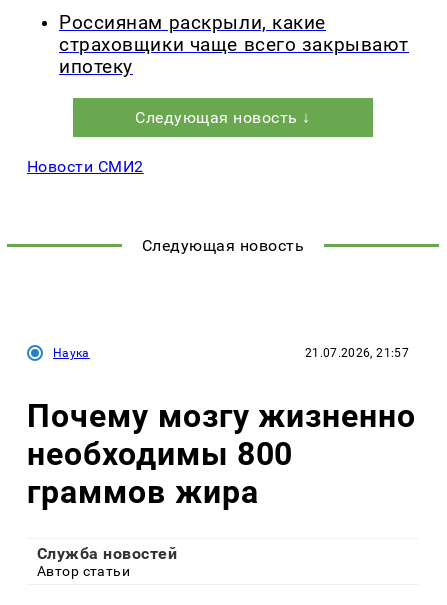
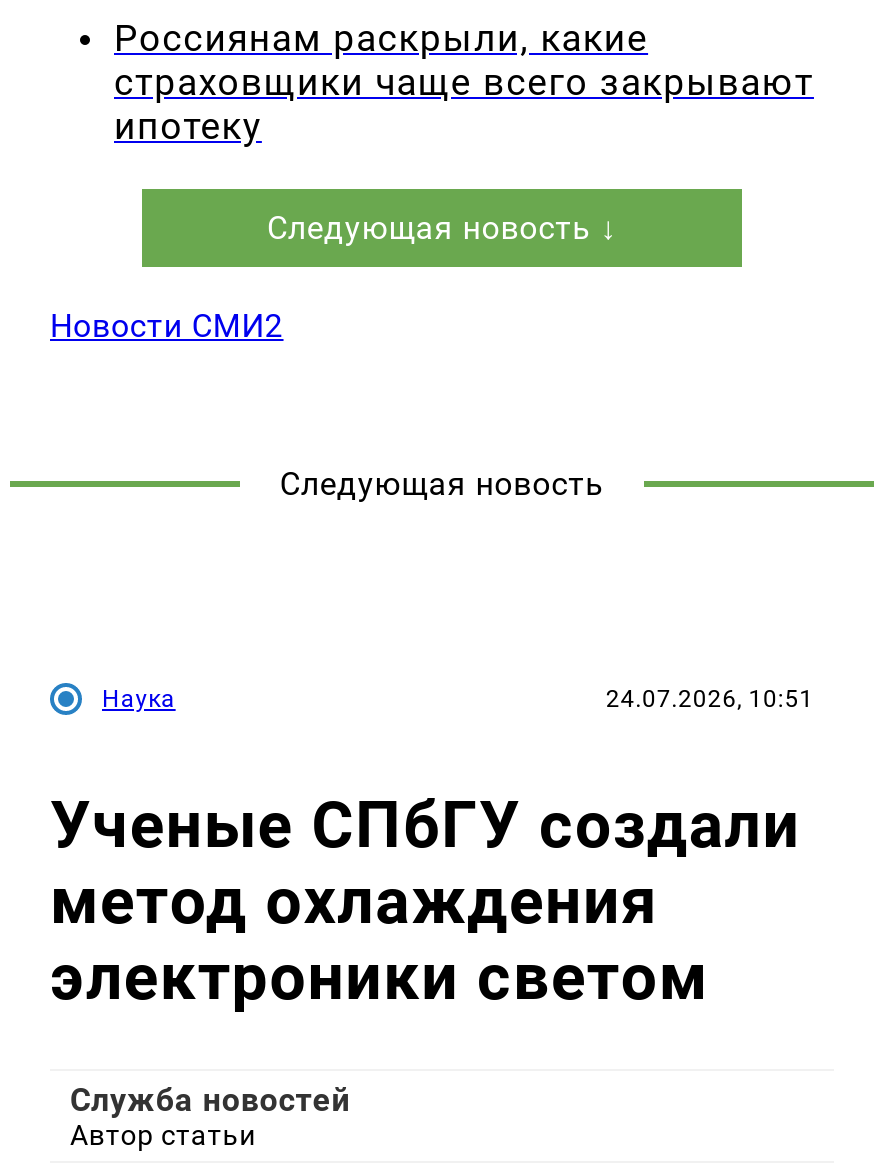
[305,346,409,360] 21.07.2026, 21:57 -> [606,684,814,712] 24.07.2026, 10:51
[27,397,416,511] Почему мозгу жизненно | необходимы 800 | граммов жира -> [50,788,800,1016] Ученые СПбГУ создали | метод охлаждения | электроники светом

